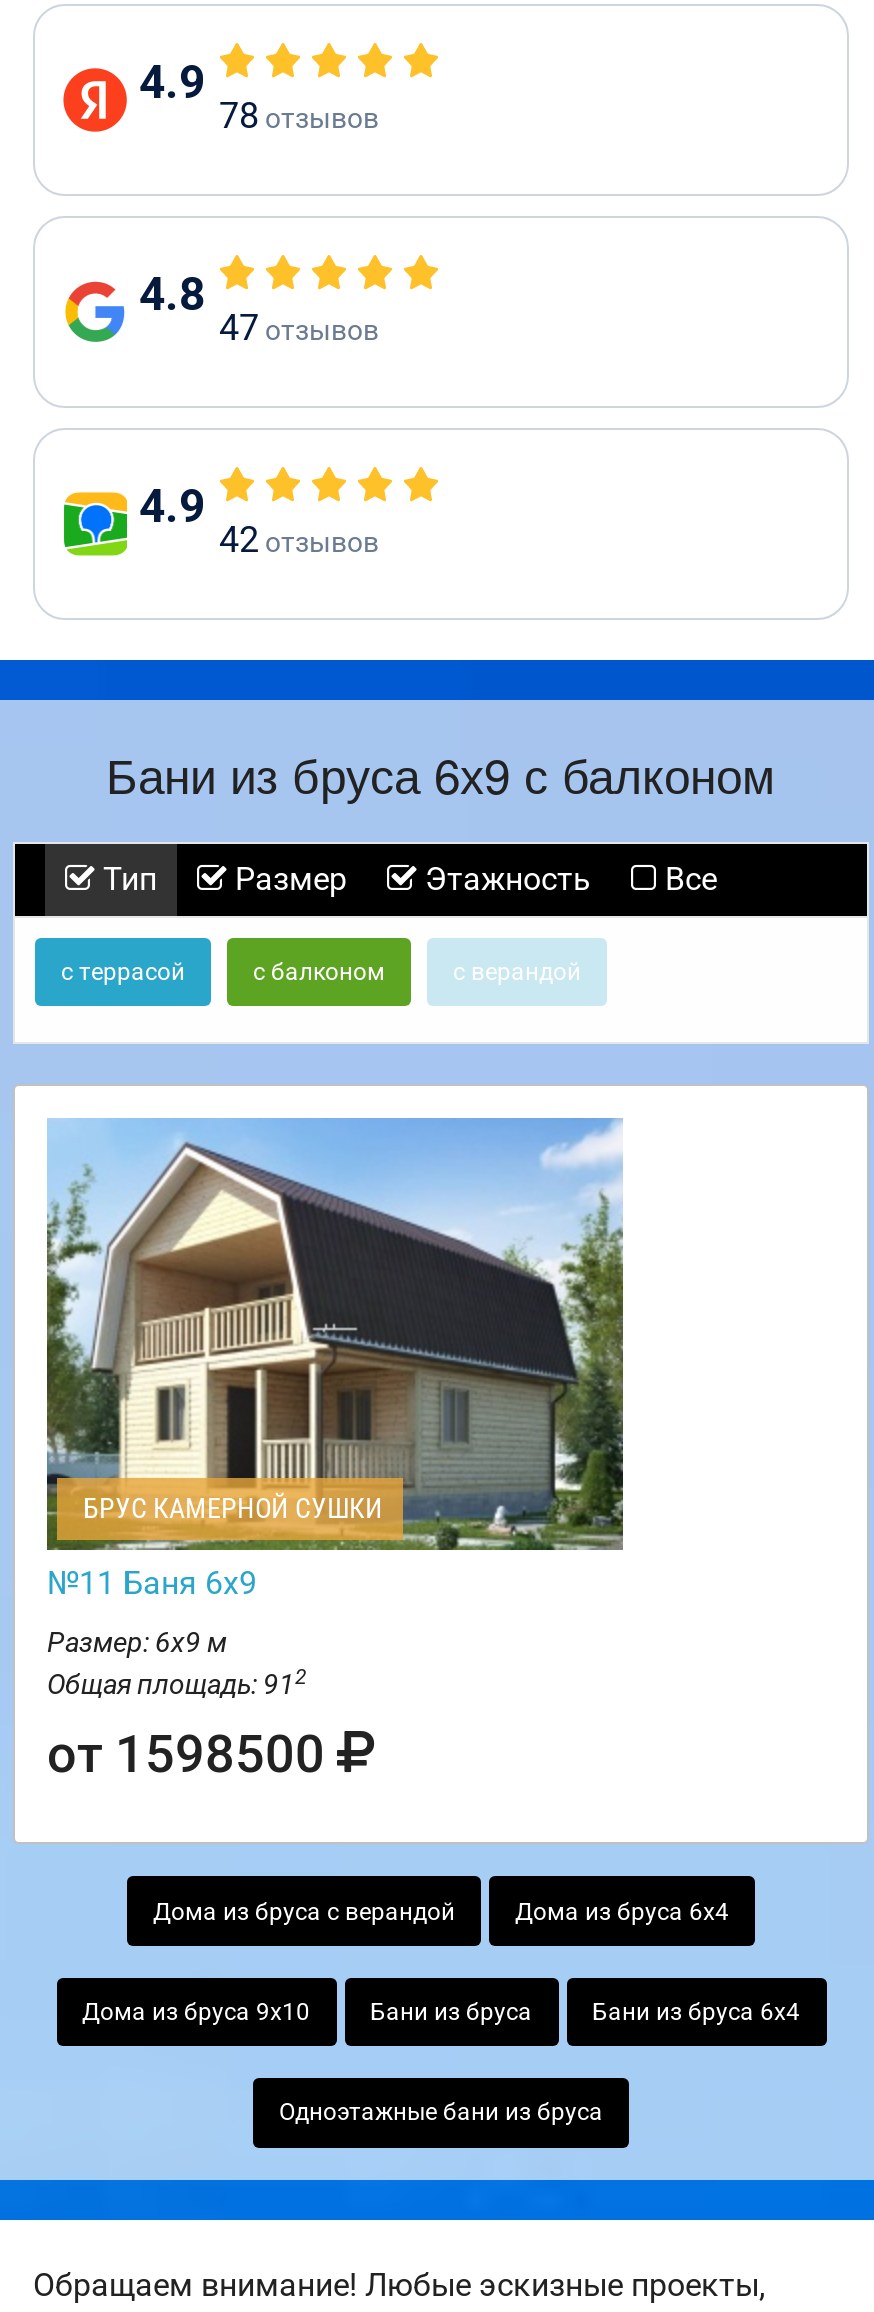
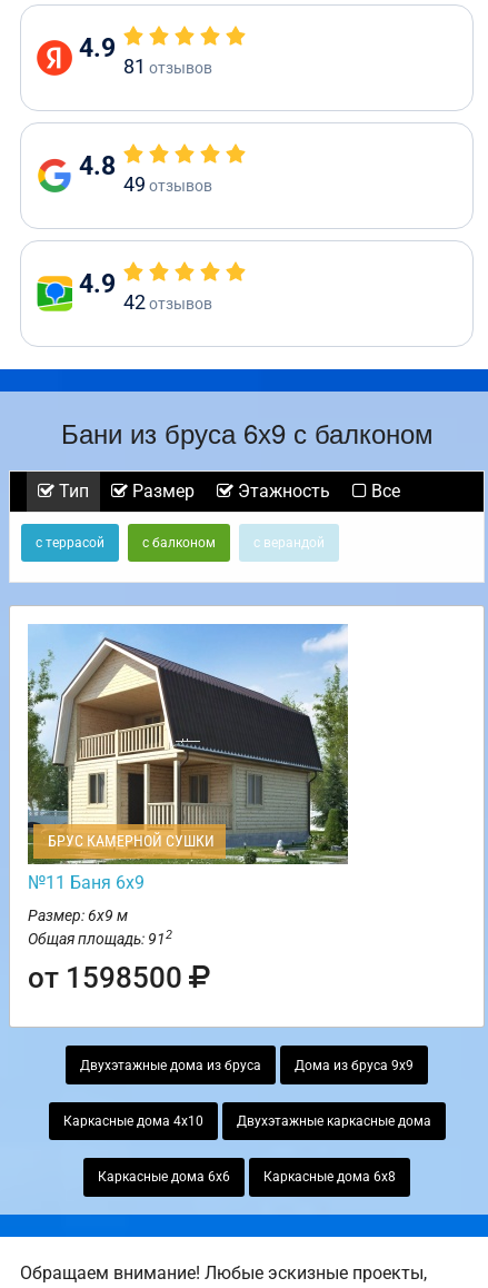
[219,94,379,136] 78 отзывов -> [123,55,212,78] 81 отзывов
[219,306,379,348] 47 отзывов -> [123,172,212,196] 49 отзывов
[153,1897,729,1925] Дома из бруса с верандой | Дома из бруса 6х4 -> [80,1057,414,1073] Двухэтажные дома из бруса | Дома из бруса 9х9
[82,1998,800,2026] Дома из бруса 9х10 | Бани из бруса | Бани из бруса 6х4 -> [63,1113,431,1129] Каркасные дома 4х10 | Двухэтажные каркасные дома
[279,2099,603,2127] Одноэтажные бани из бруса -> [98,1169,396,1185] Каркасные дома 6х6 | Каркасные дома 6х8

